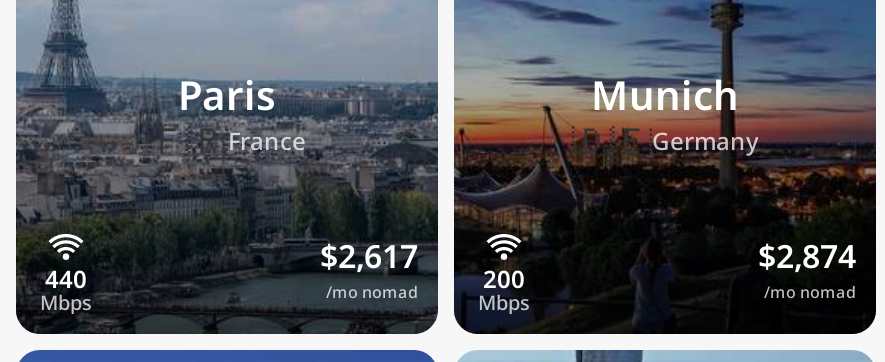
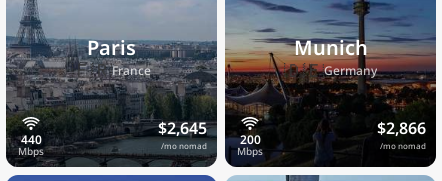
[320,234,418,278] $2,617 -> [158,117,207,139] $2,645
[758,234,856,278] $2,874 -> [377,117,426,139] $2,866

